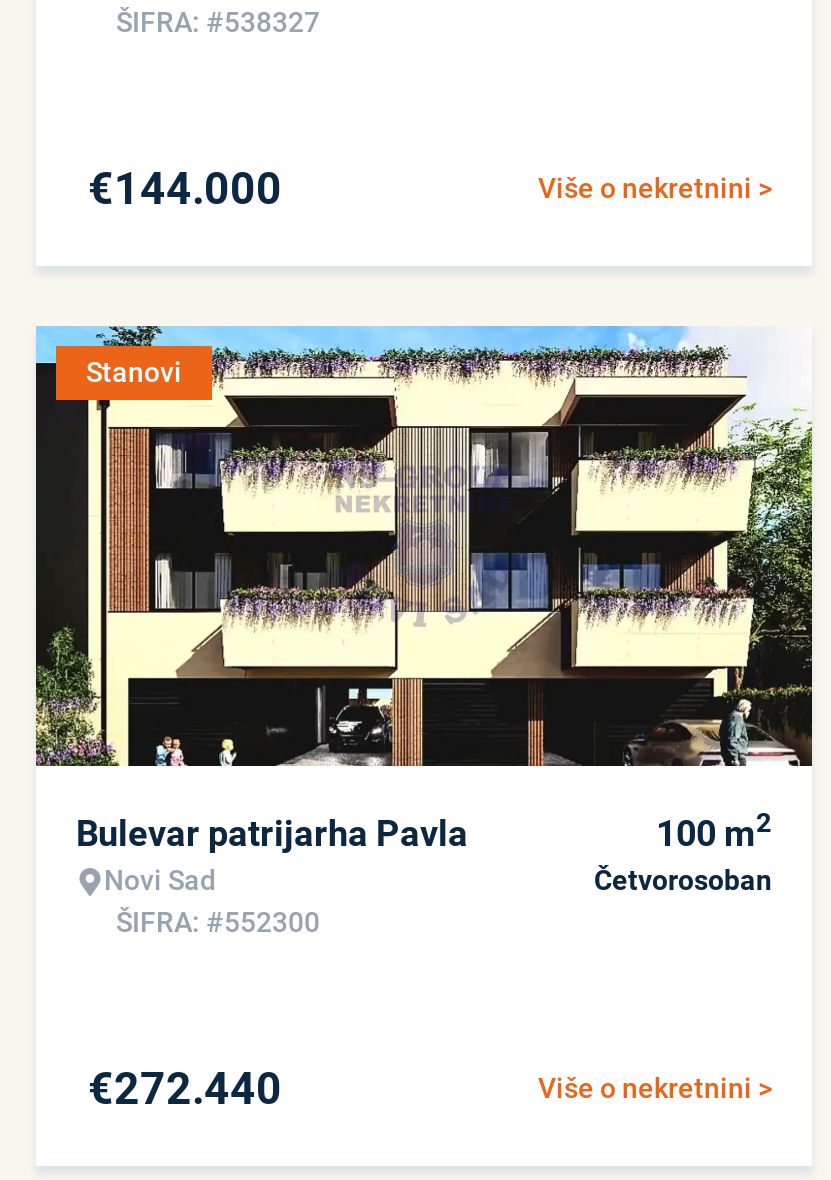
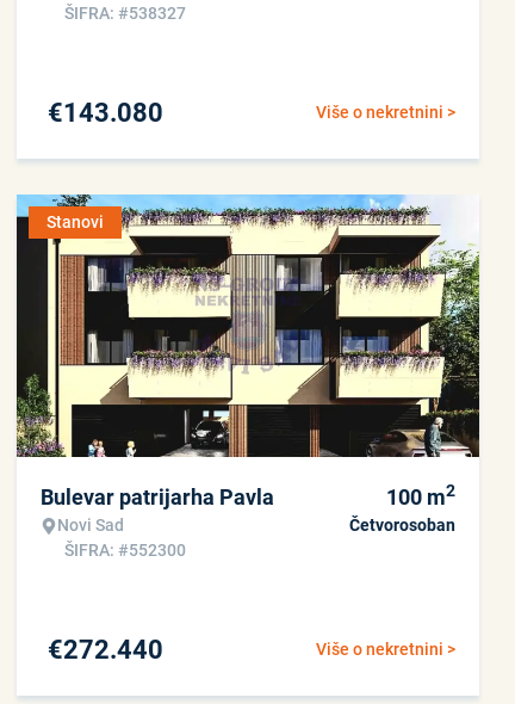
[88,164,282,214] €144.000 -> [48,98,163,128] €143.080

